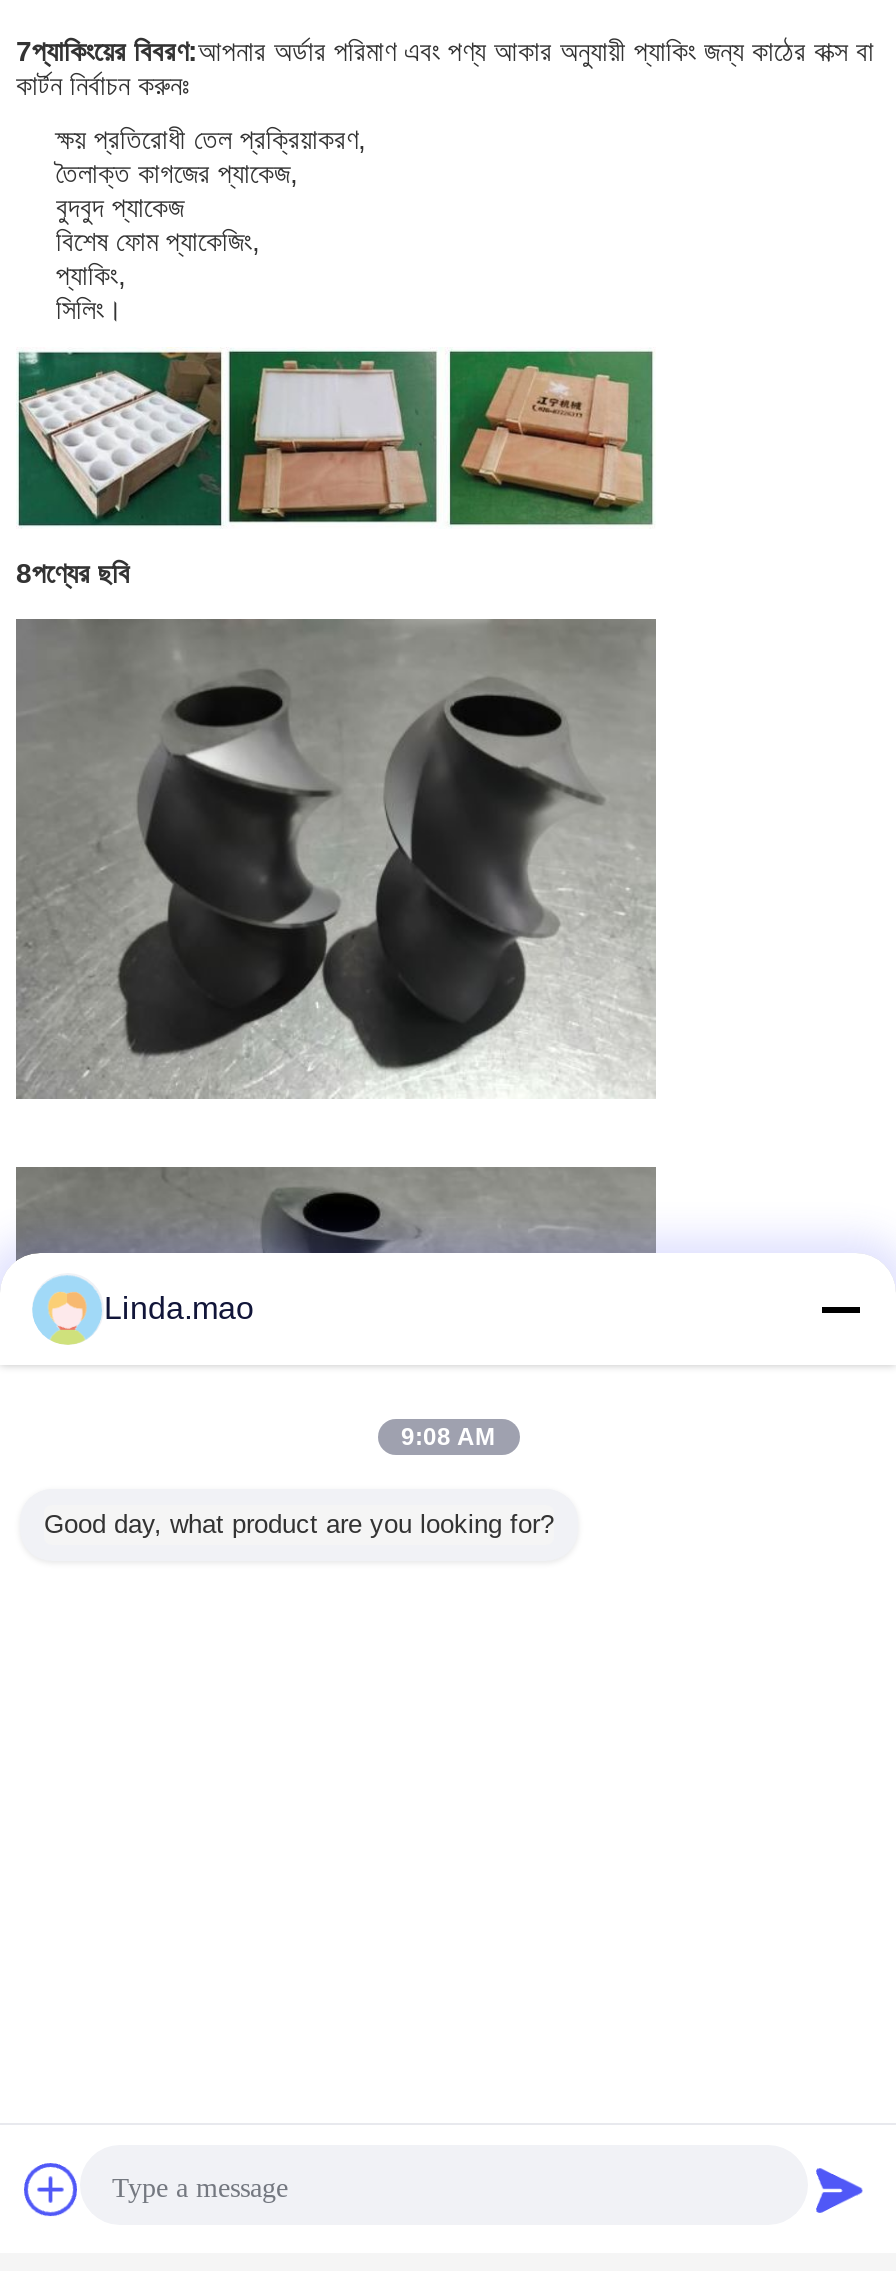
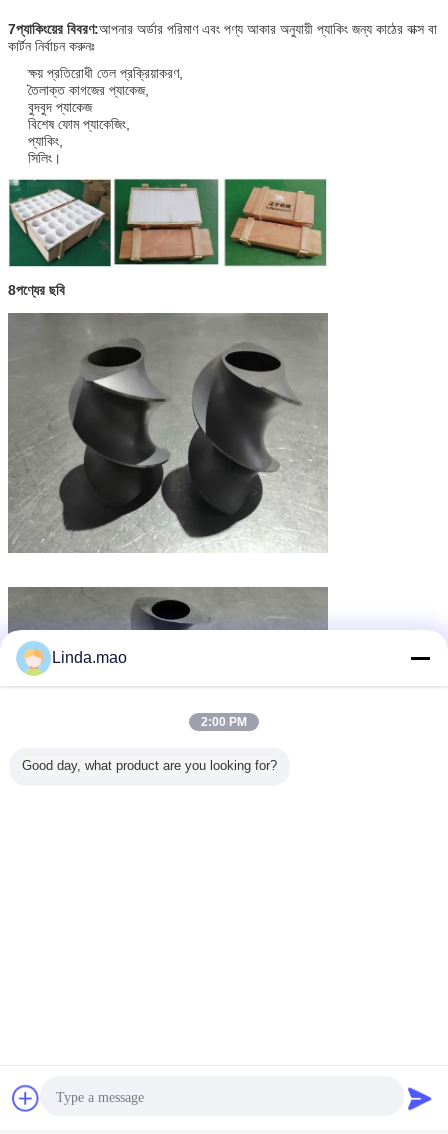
[401,1423,495,1451] 9:08 AM -> [201,715,247,729] 2:00 PM

